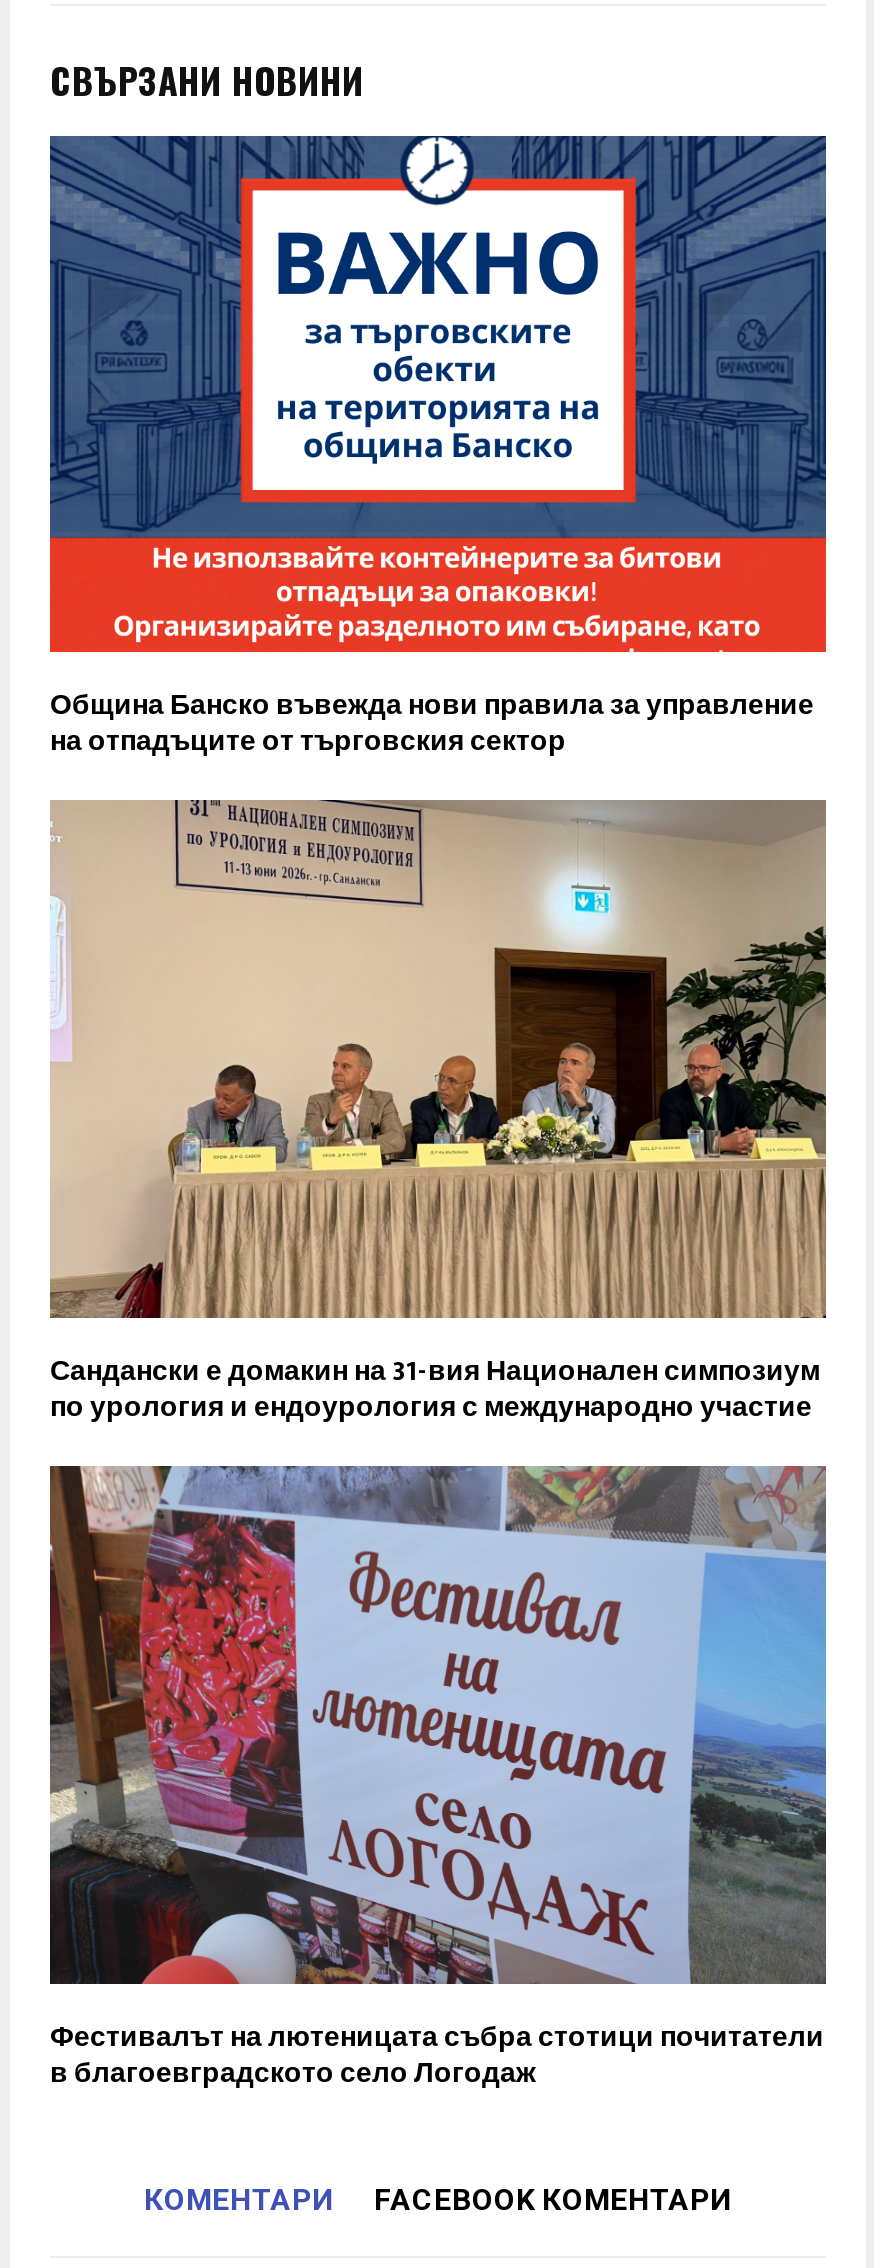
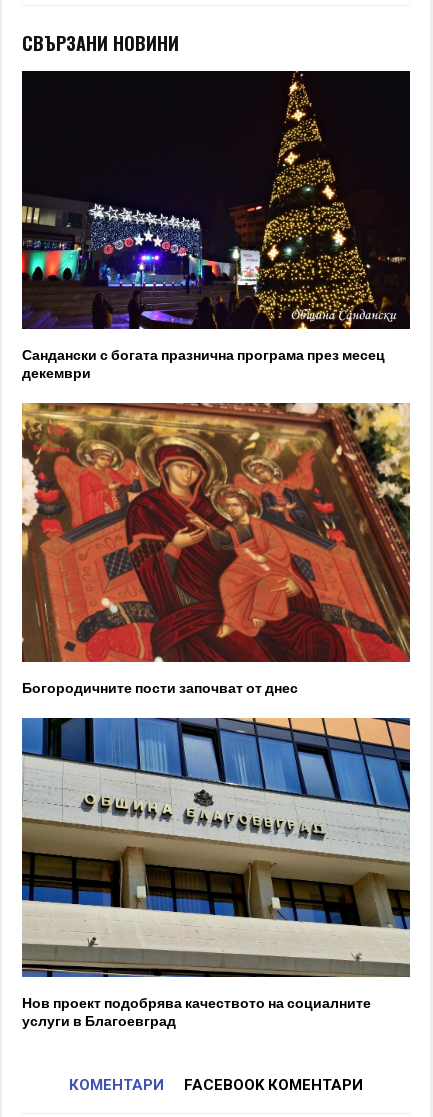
[48,134,828,765] [image] | Община Банско въвежда нови правила за управление | на отпадъците от търговския сектор -> [21,70,411,385] [image] | Сандански с богата празнична програма през месец | декември
[50,800,828,1430] [image] | Сандански е домакин на 31-вия Национален симпозиум | по урология и ендоурология с международно участие -> [21,403,411,700] [image] | Богородичните пости започват от днес
[48,1464,828,2095] [image] | Фестивалът на лютеницата събра стотици почитатели | в благоевградското село Логодаж -> [21,726,411,1033] [image] | Нов проект подобрява качеството на социалните | услуги в Благоевград

